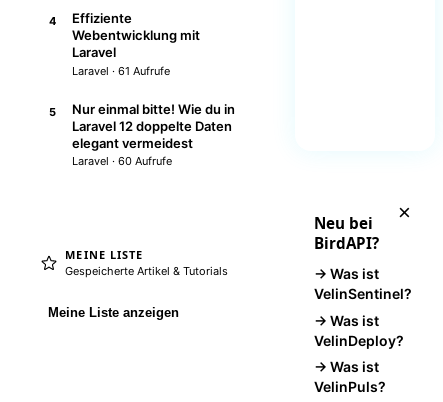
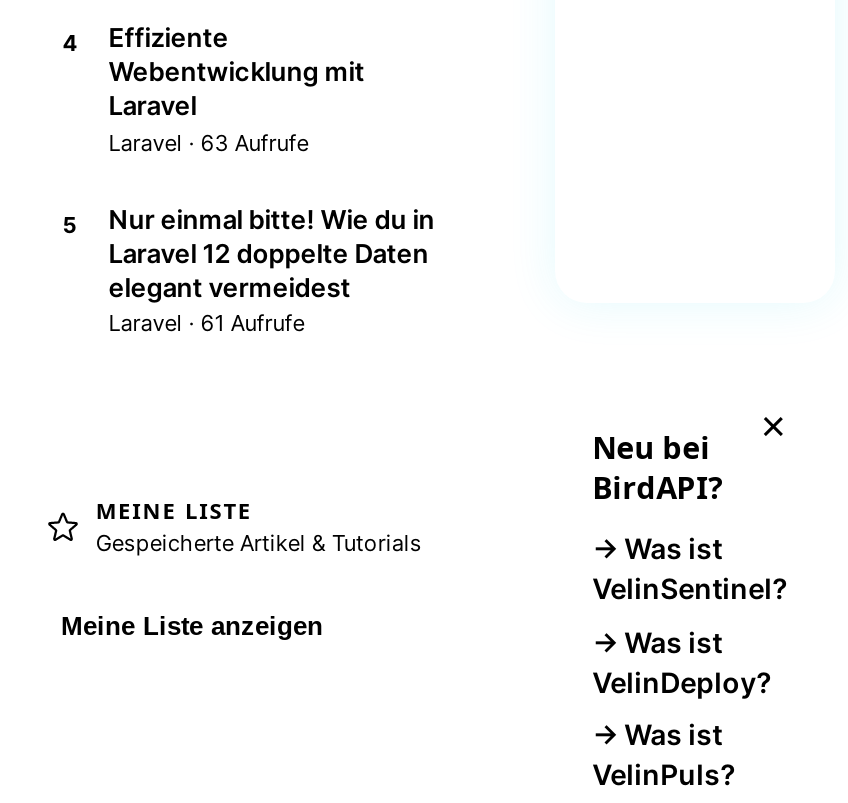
moved [72,64,170,78] -> [109,310,305,338]: Laravel · 61 Aufrufe
none -> [109,129,309,157] Laravel · 63 Aufrufe
[72,154,172,168] Laravel · 60 Aufrufe -> none

